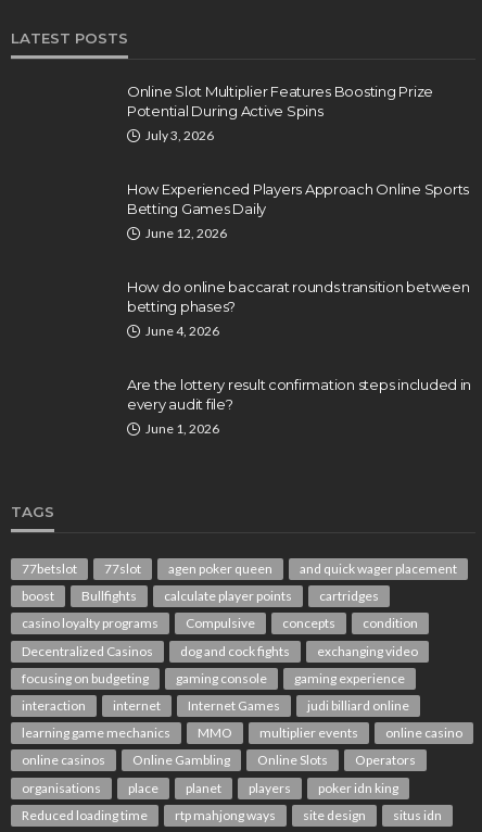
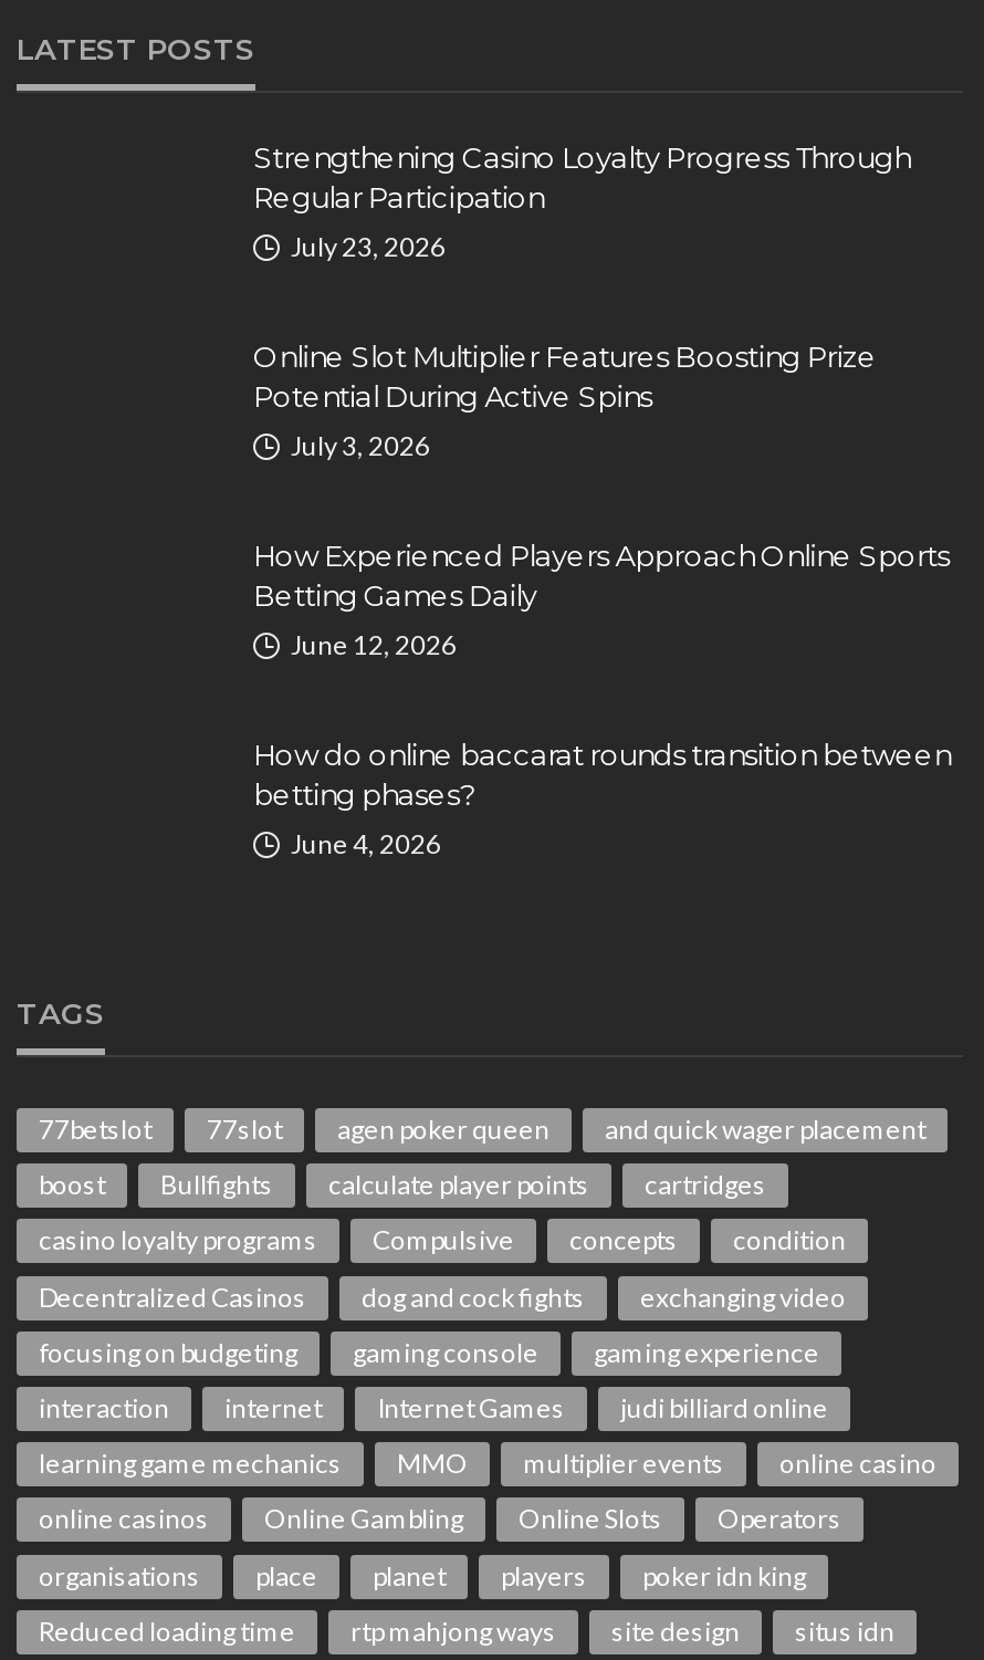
none -> [253,139,911,263] Strengthening Casino Loyalty Progress Through | Regular Participation | July 23, 2026
moved [127,82,470,339] -> [253,338,951,860]: Online Slot Multiplier Features Boosting Prize | Potential During Active Spins | July 3, 2026 | ... | betting phases? | June 4, 2026
[127,376,471,436] Are the lottery result confirmation steps included in | every audit file? | June 1, 2026 -> none

